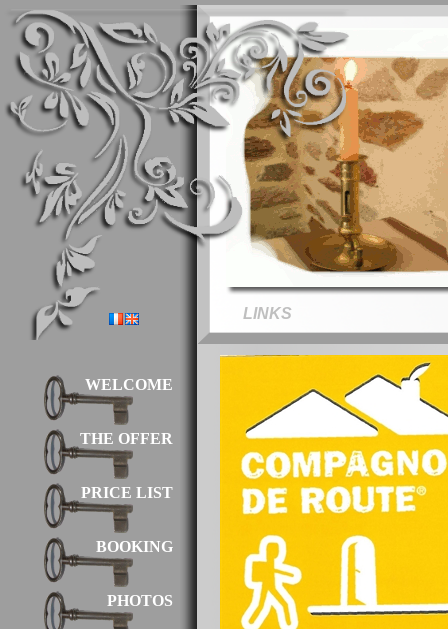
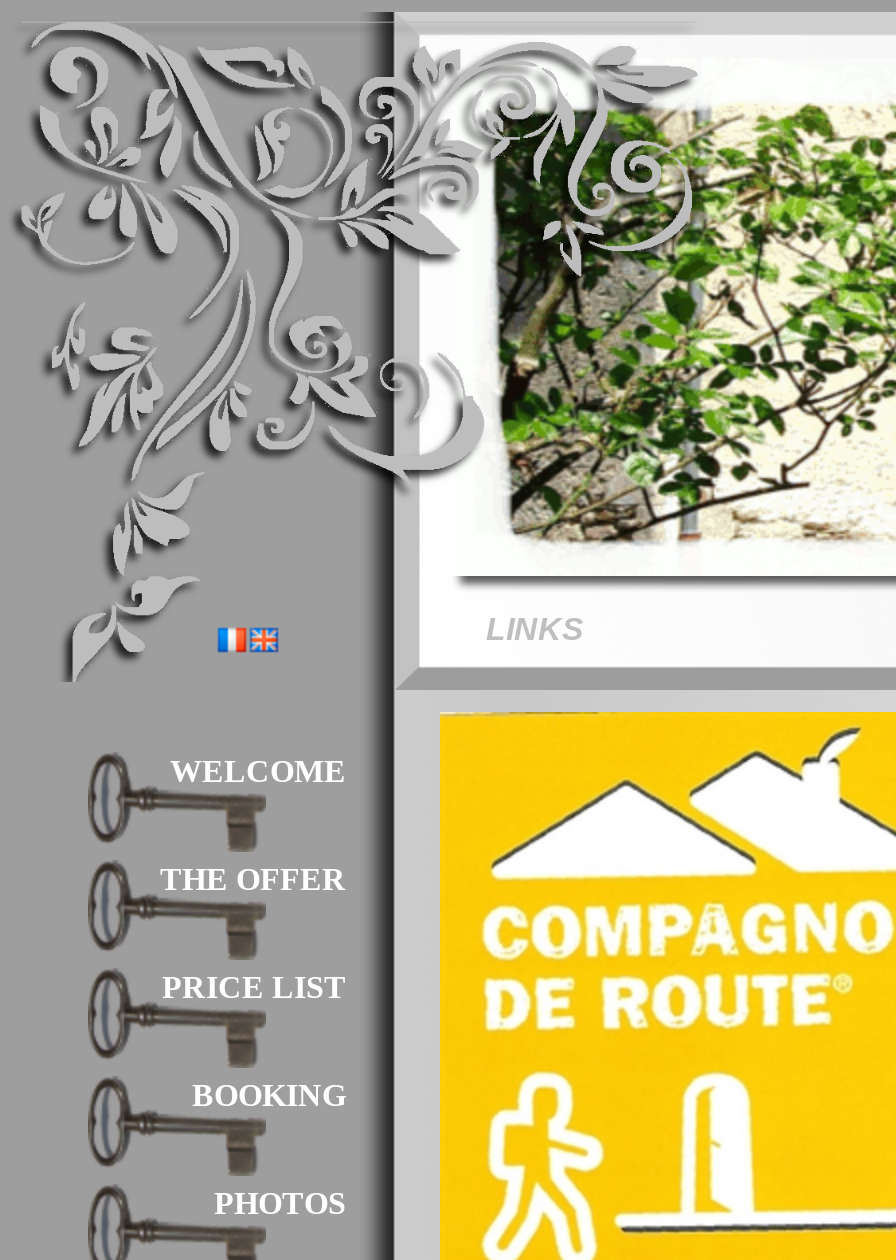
[243,51,445,274] [image] -> [488,102,890,548] [image]

